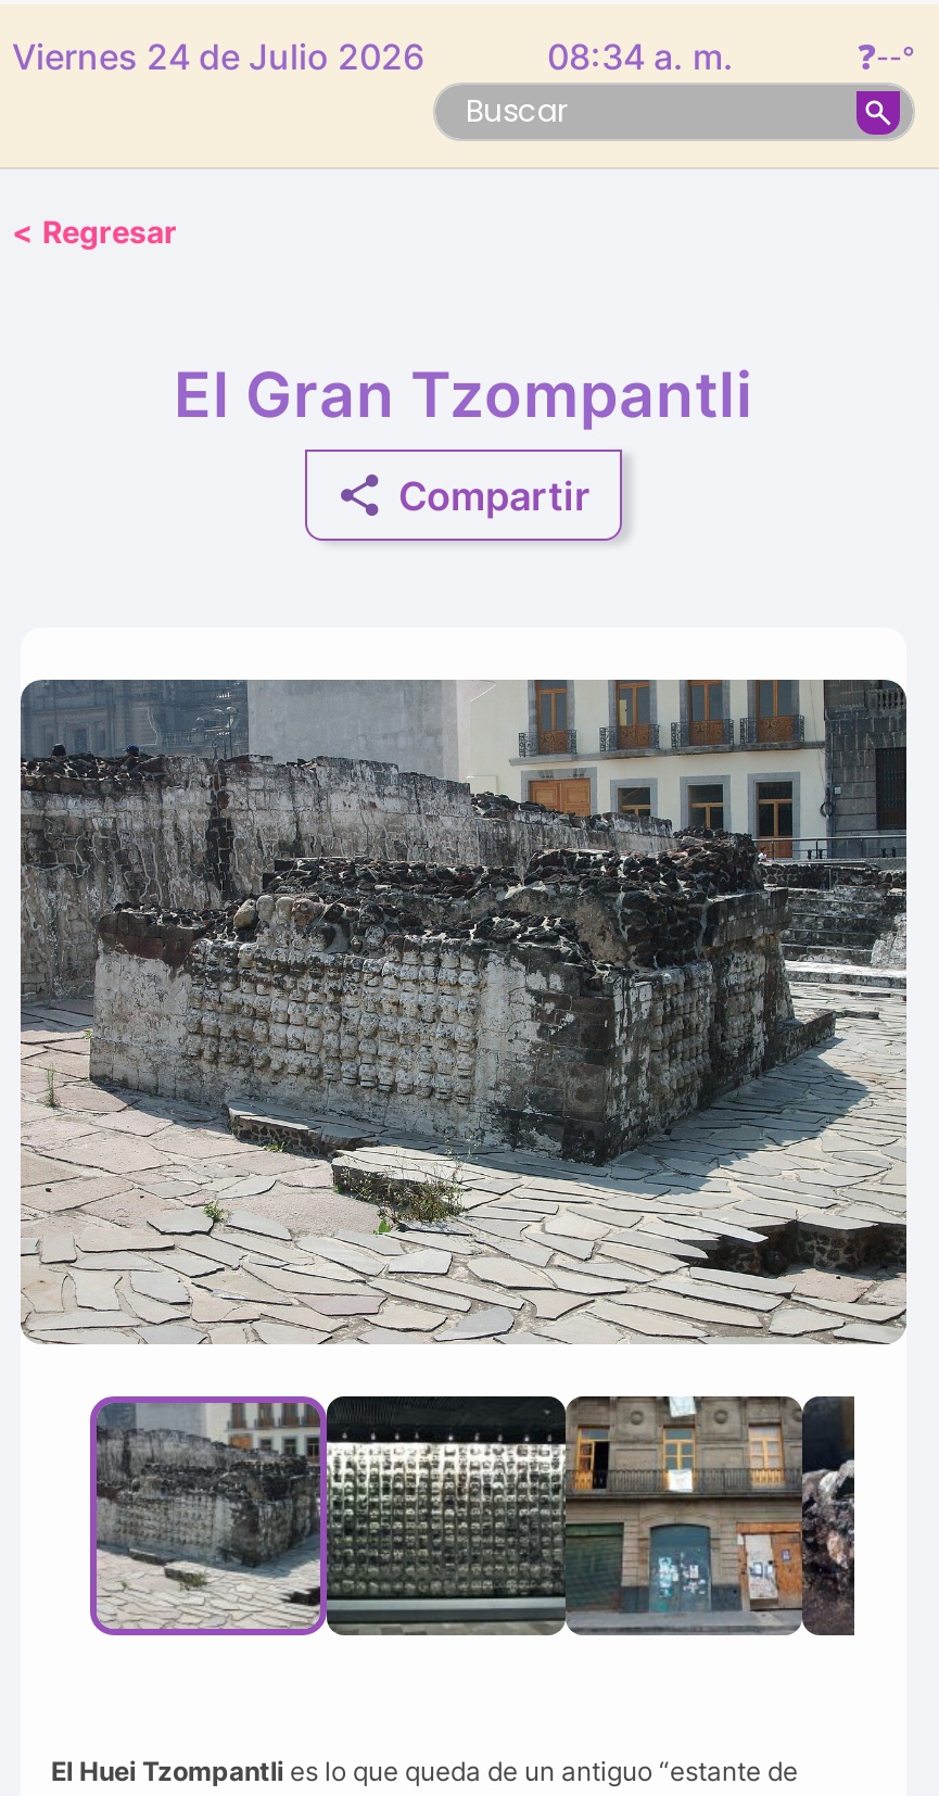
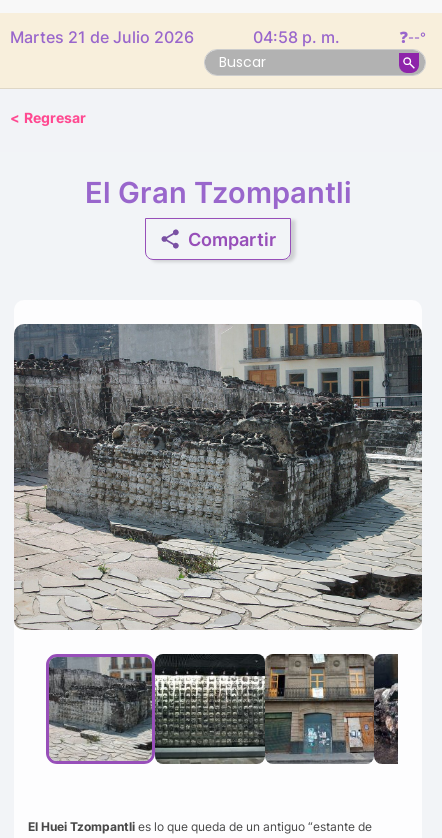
[12,35,424,78] Viernes 24 de Julio 2026 -> [10,27,194,47] Martes 21 de Julio 2026
[547,35,734,78] 08:34 a. m. -> [253,27,340,47] 04:58 p. m.

